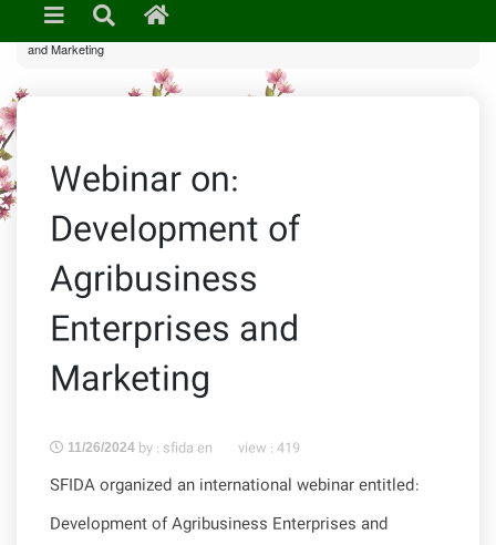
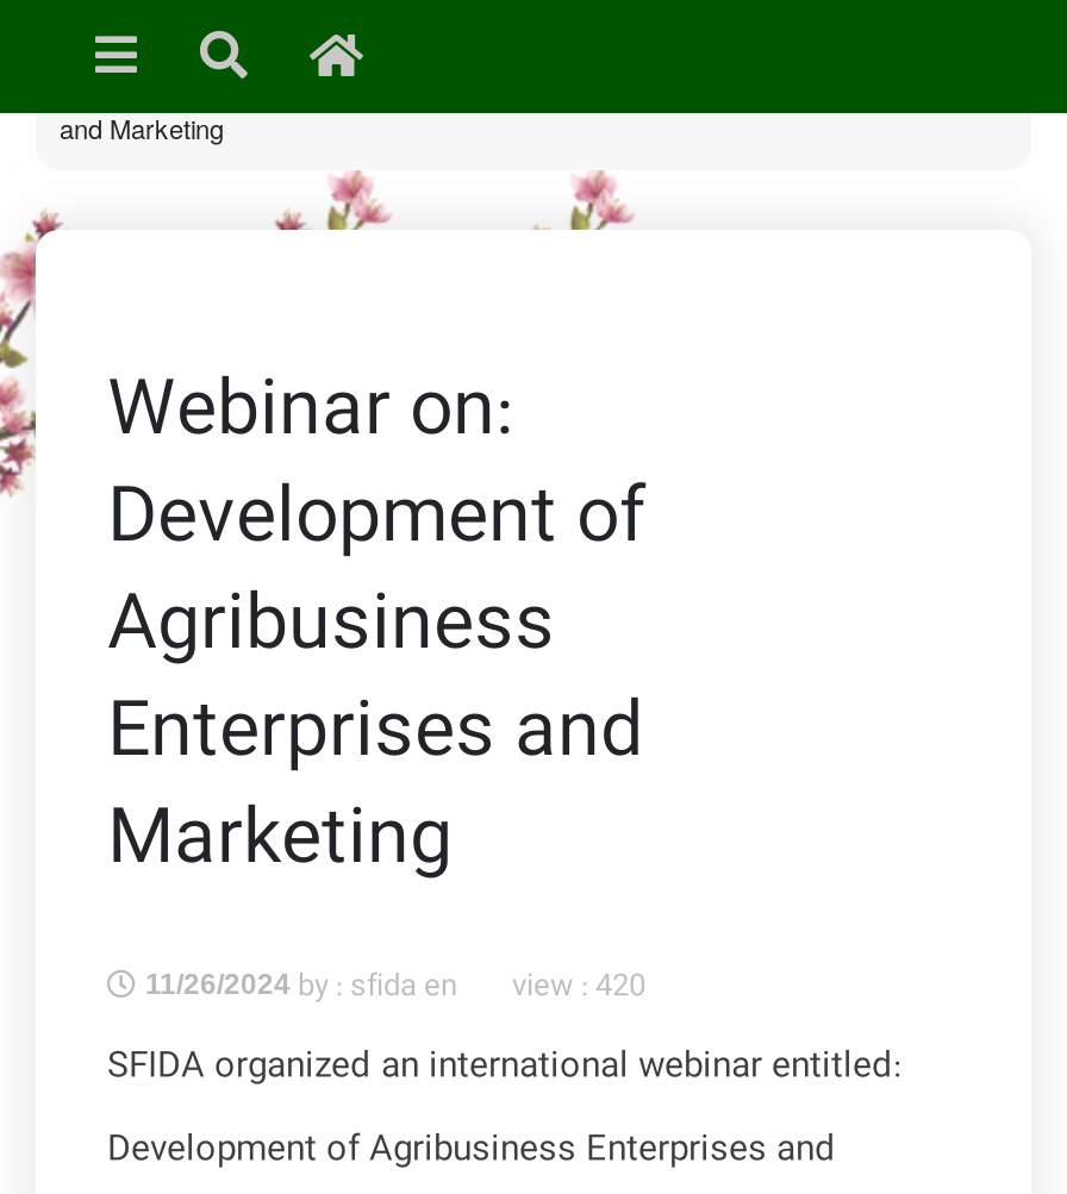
[68,439,300,460] 11/26/2024 by : sfida en view : 419 -> [145,965,645,1011] 11/26/2024 by : sfida en view : 420

